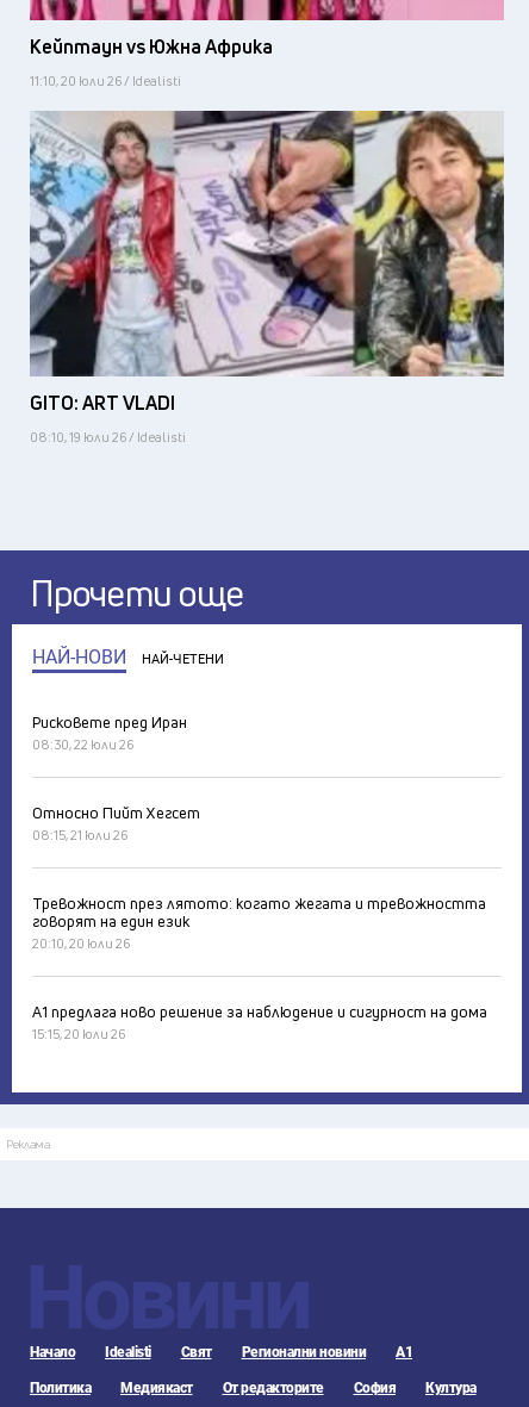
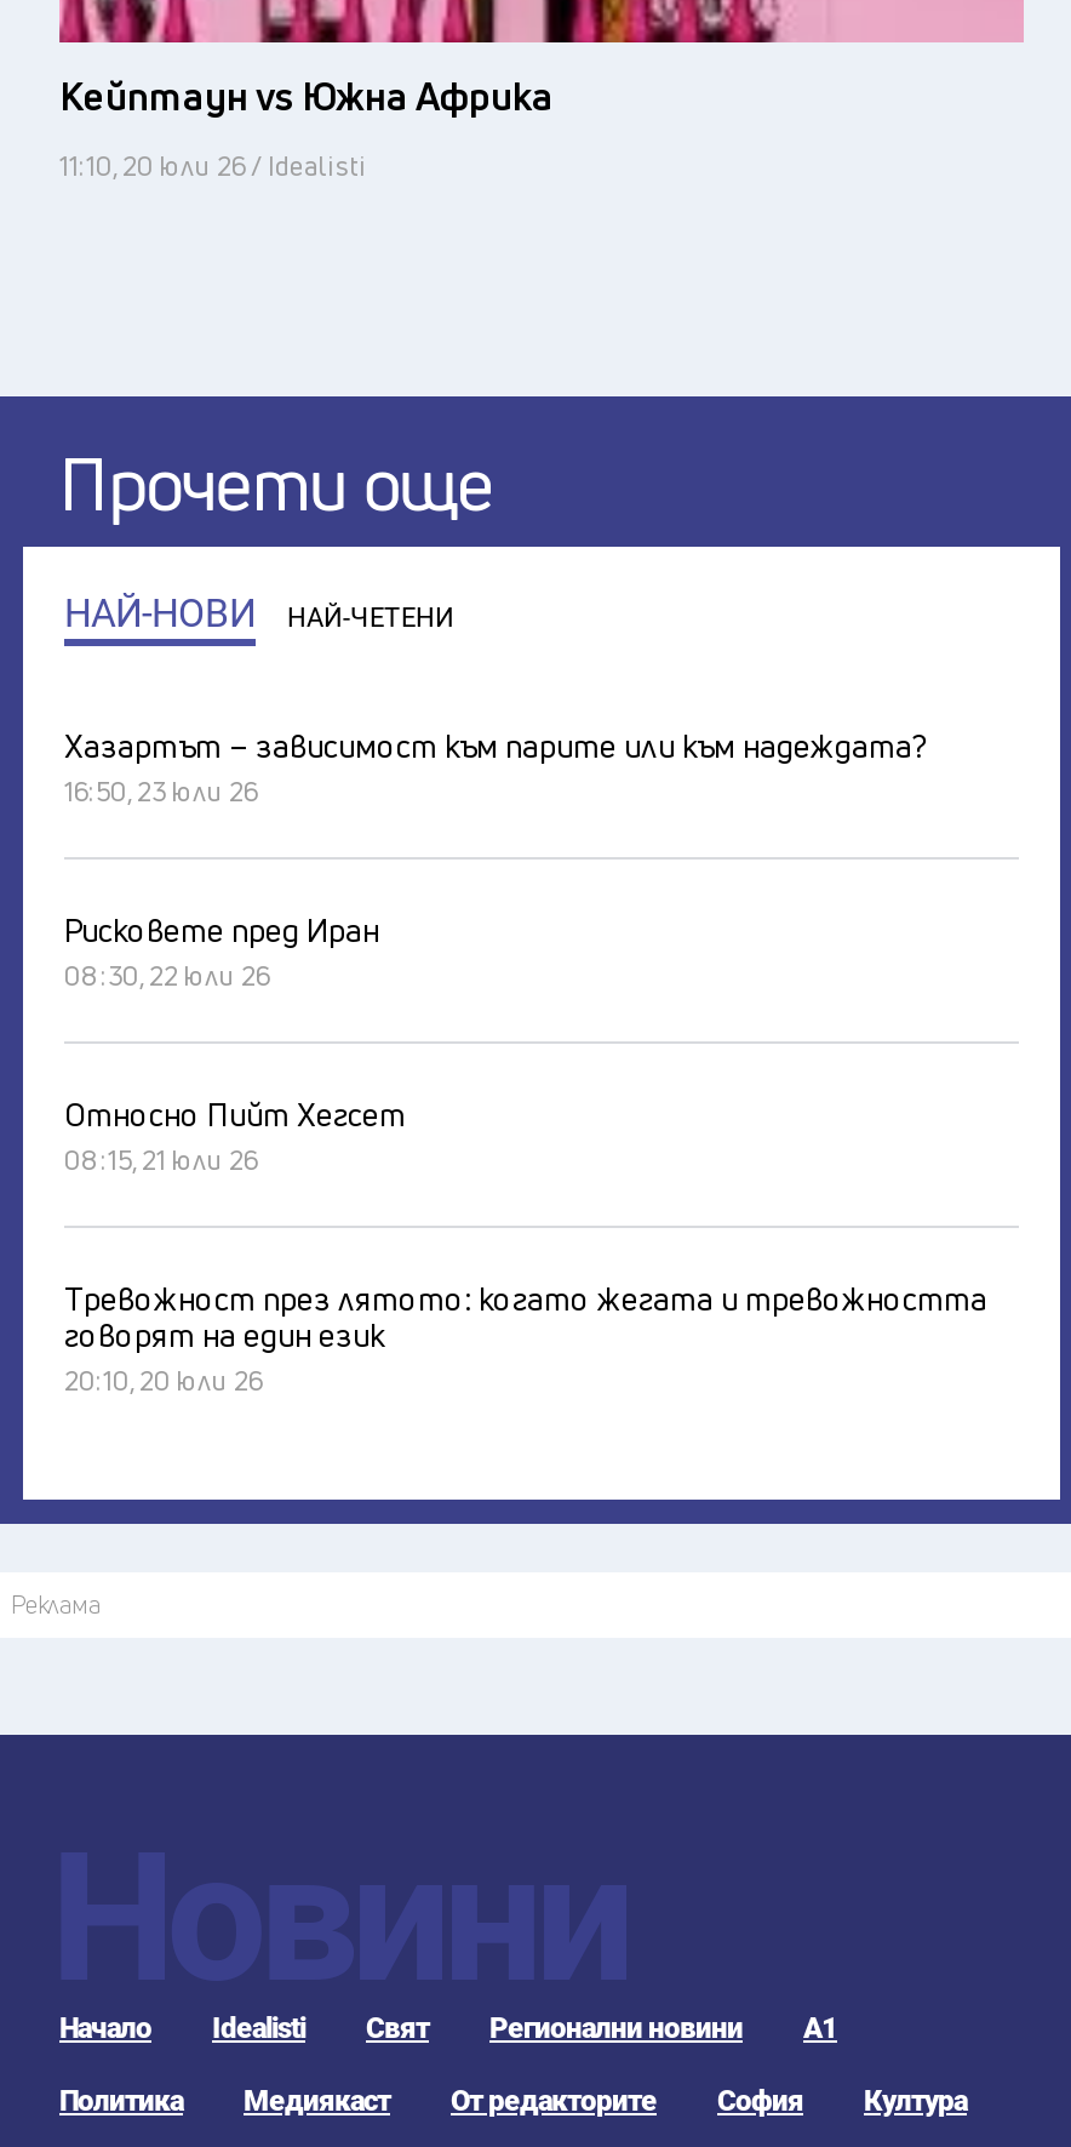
[29,110,505,445] [image] | GITO: ART VLADI | 08:10, 19 юли 26 / Idealisti -> none
none -> [64,723,924,807] Хазартът – зависимост към парите или към надеждата? | 16:50, 23 юли 26
[32,1000,487,1042] А1 предлага ново решение за наблюдение и сигурност на дома | 15:15, 20 юли 26 -> none

